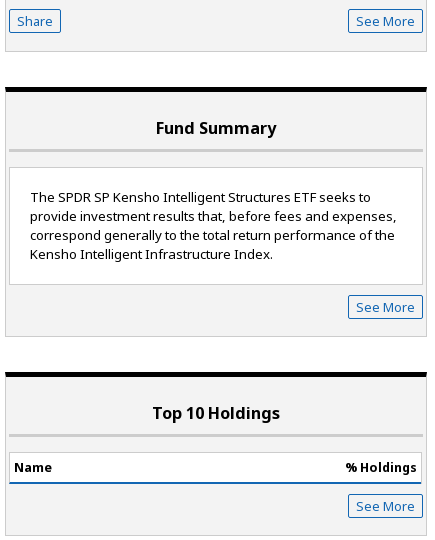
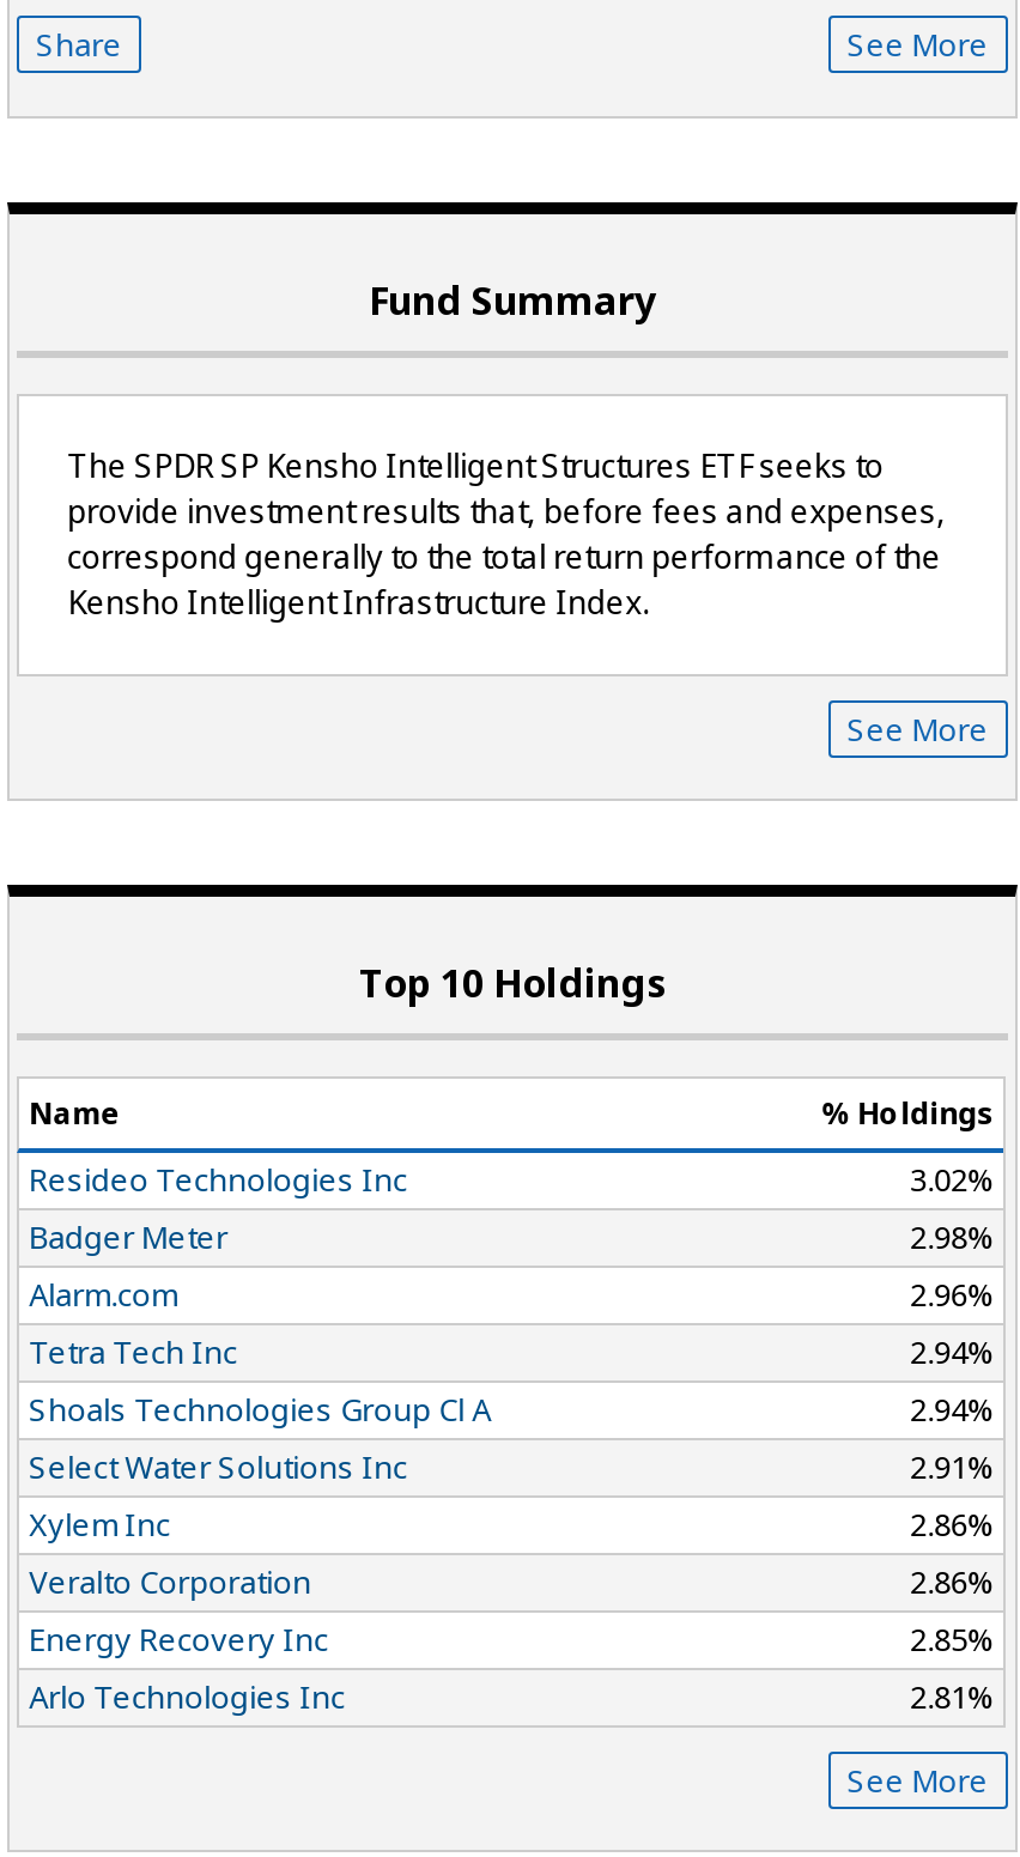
none -> [29,1157,994,1717] Resideo Technologies Inc | 3.02% | Badger Meter | 2.98% | Alarm.com | 2.96% | Tetra Tech Inc | 2.94% | Shoals Technologies Group Cl A | 2.94% | Select Water Solutions Inc | 2.91% | Xylem Inc | 2.86% | Veralto Corporation | 2.86% | Energy Recovery Inc | 2.85% | Arlo Technologies Inc | 2.81%

